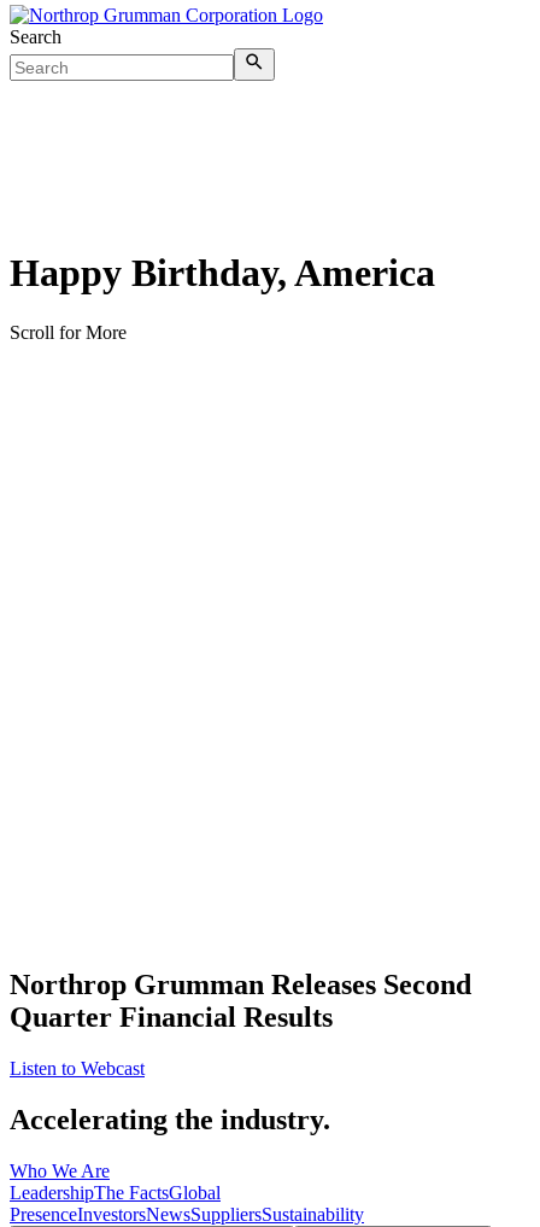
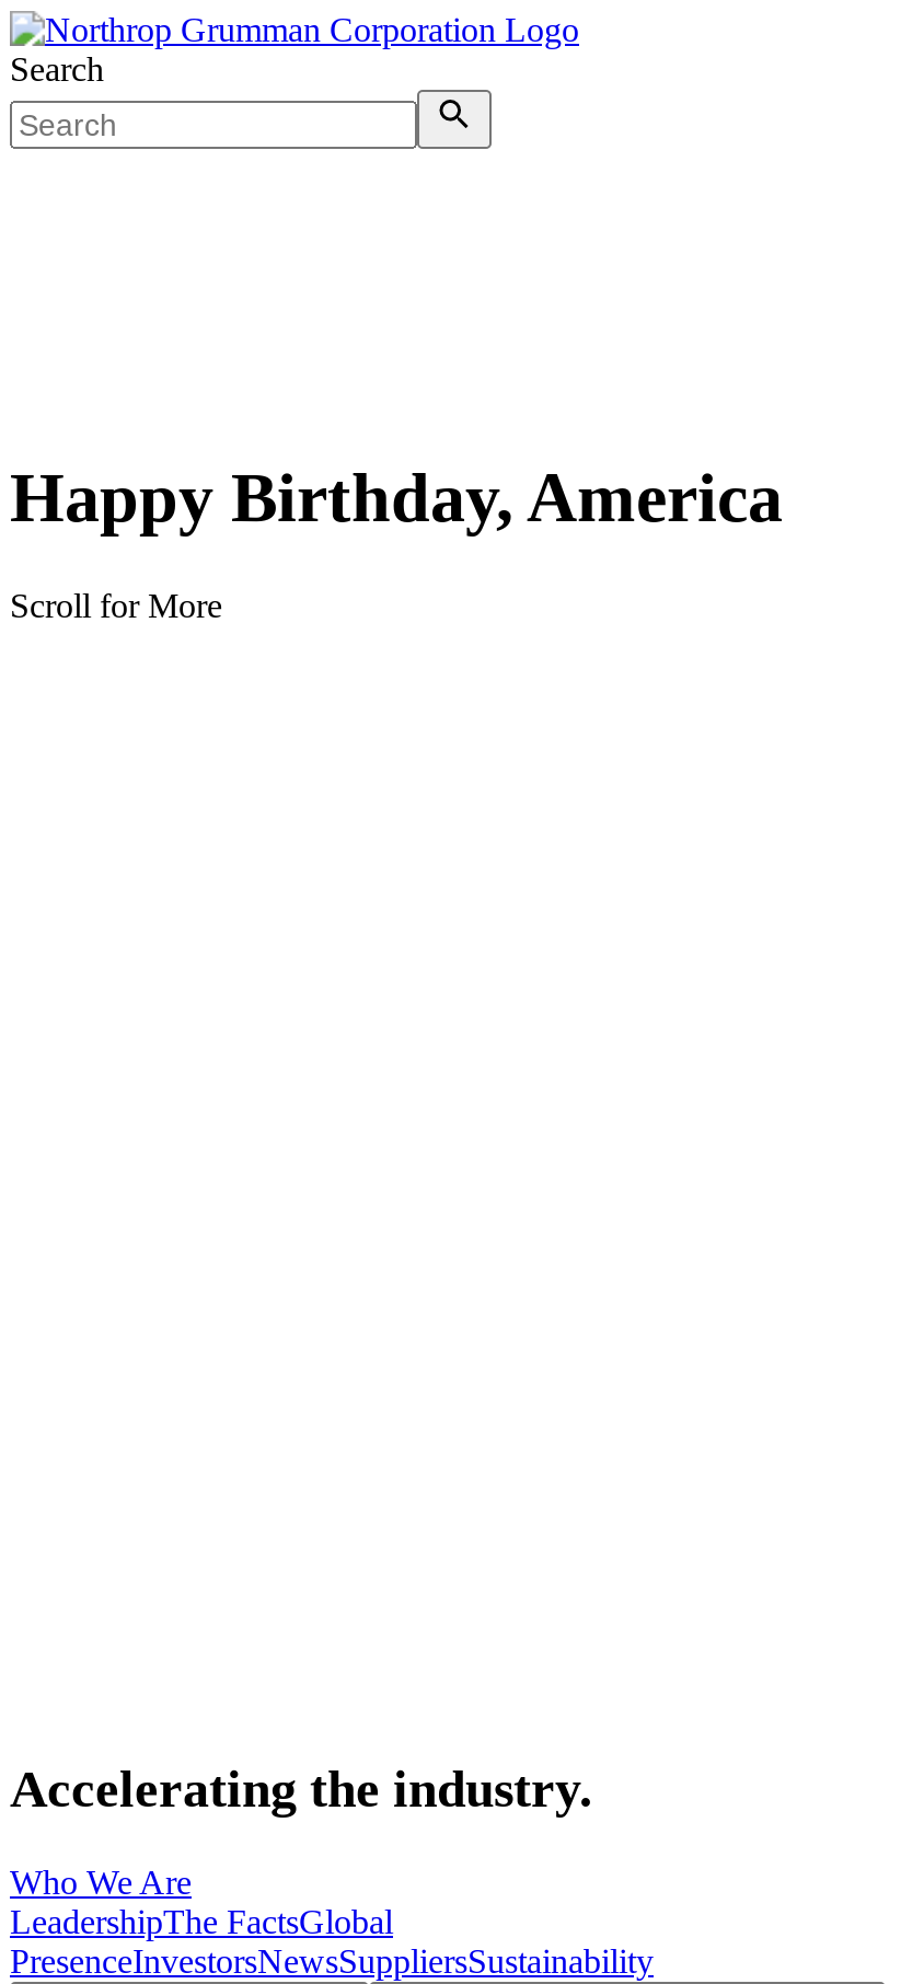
[10,969,471,1078] Northrop Grumman Releases Second | Quarter Financial Results | Listen to Webcast -> none

